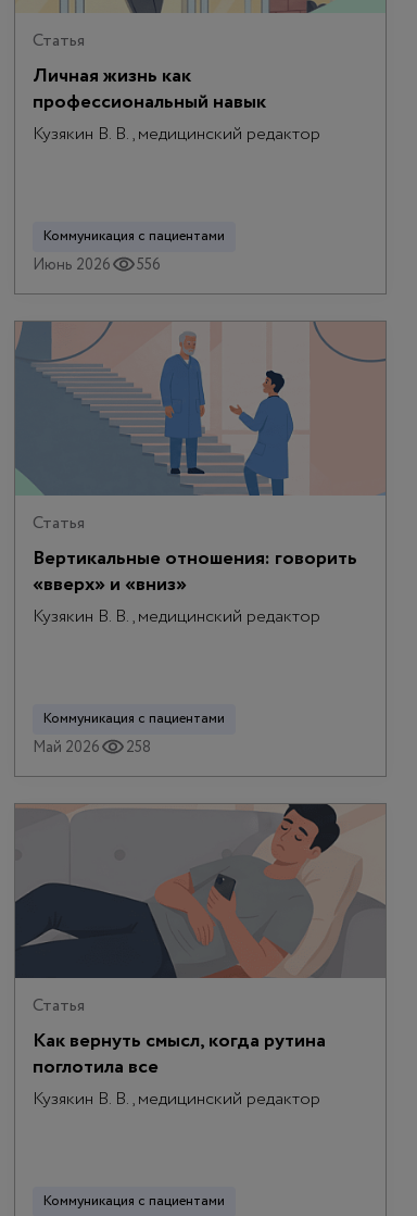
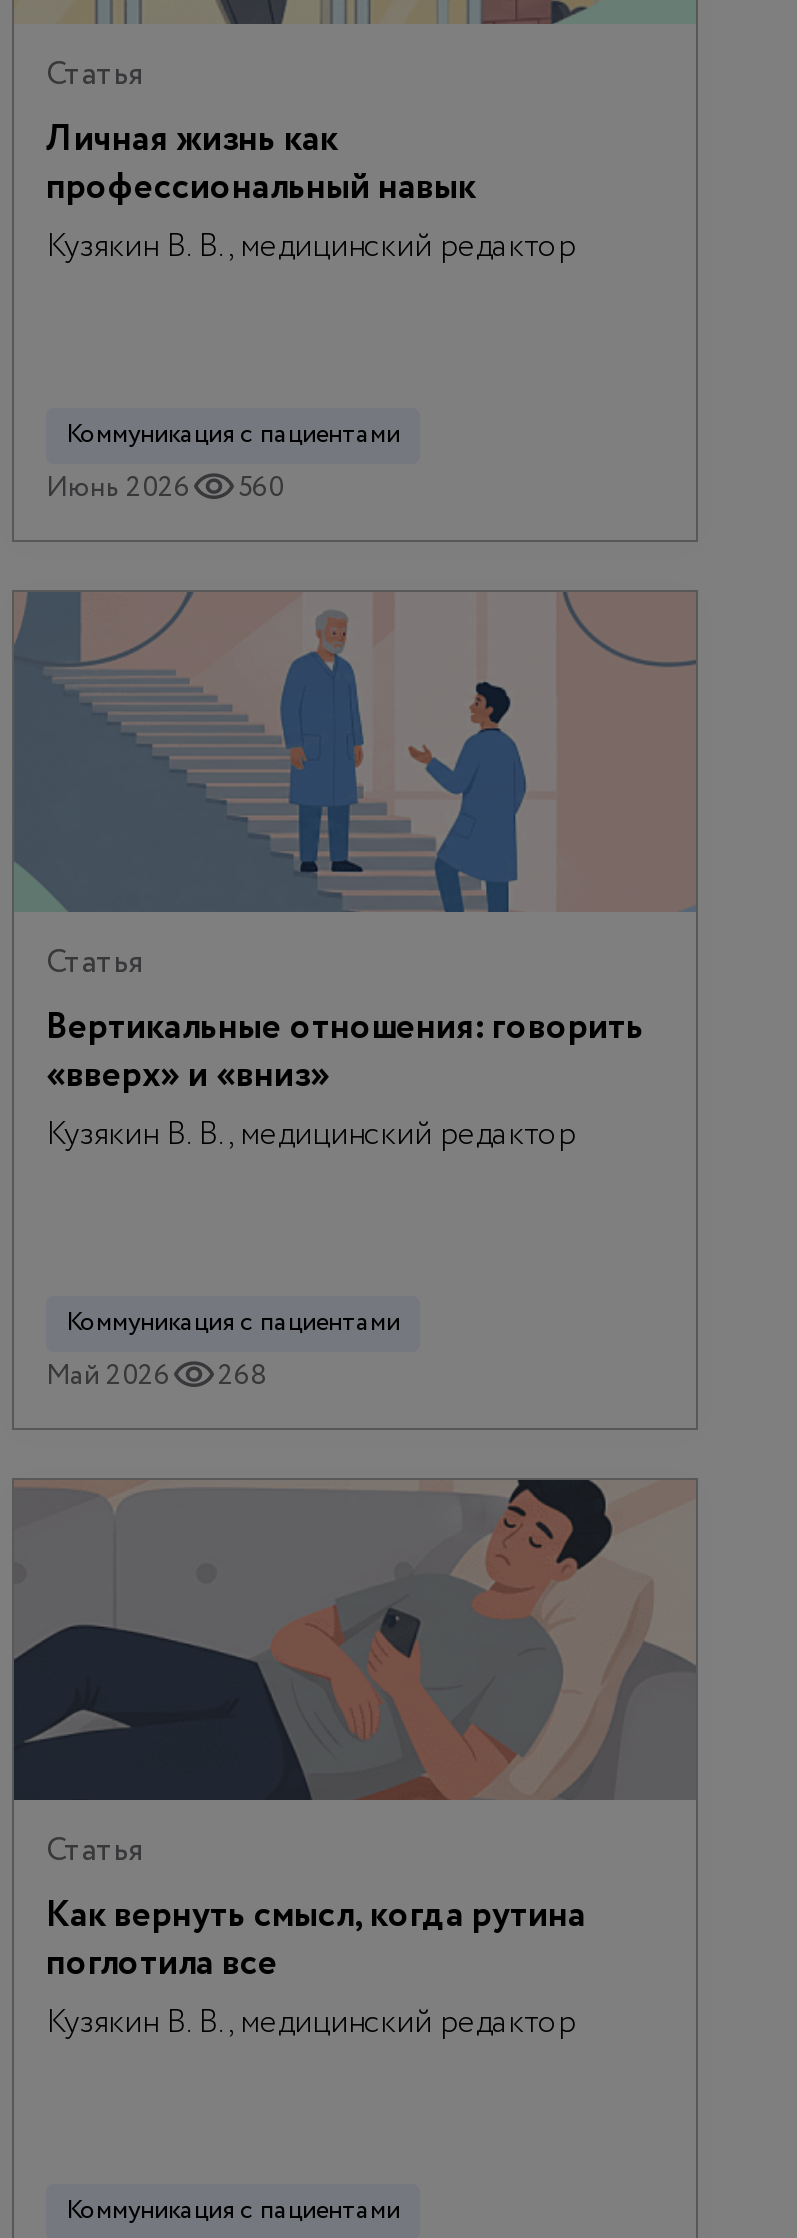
[33,254,161,276] Июнь 2026 556 -> [46,468,284,508] Июнь 2026 560
[33,737,151,759] Май 2026 258 -> [46,1356,266,1396] Май 2026 268

